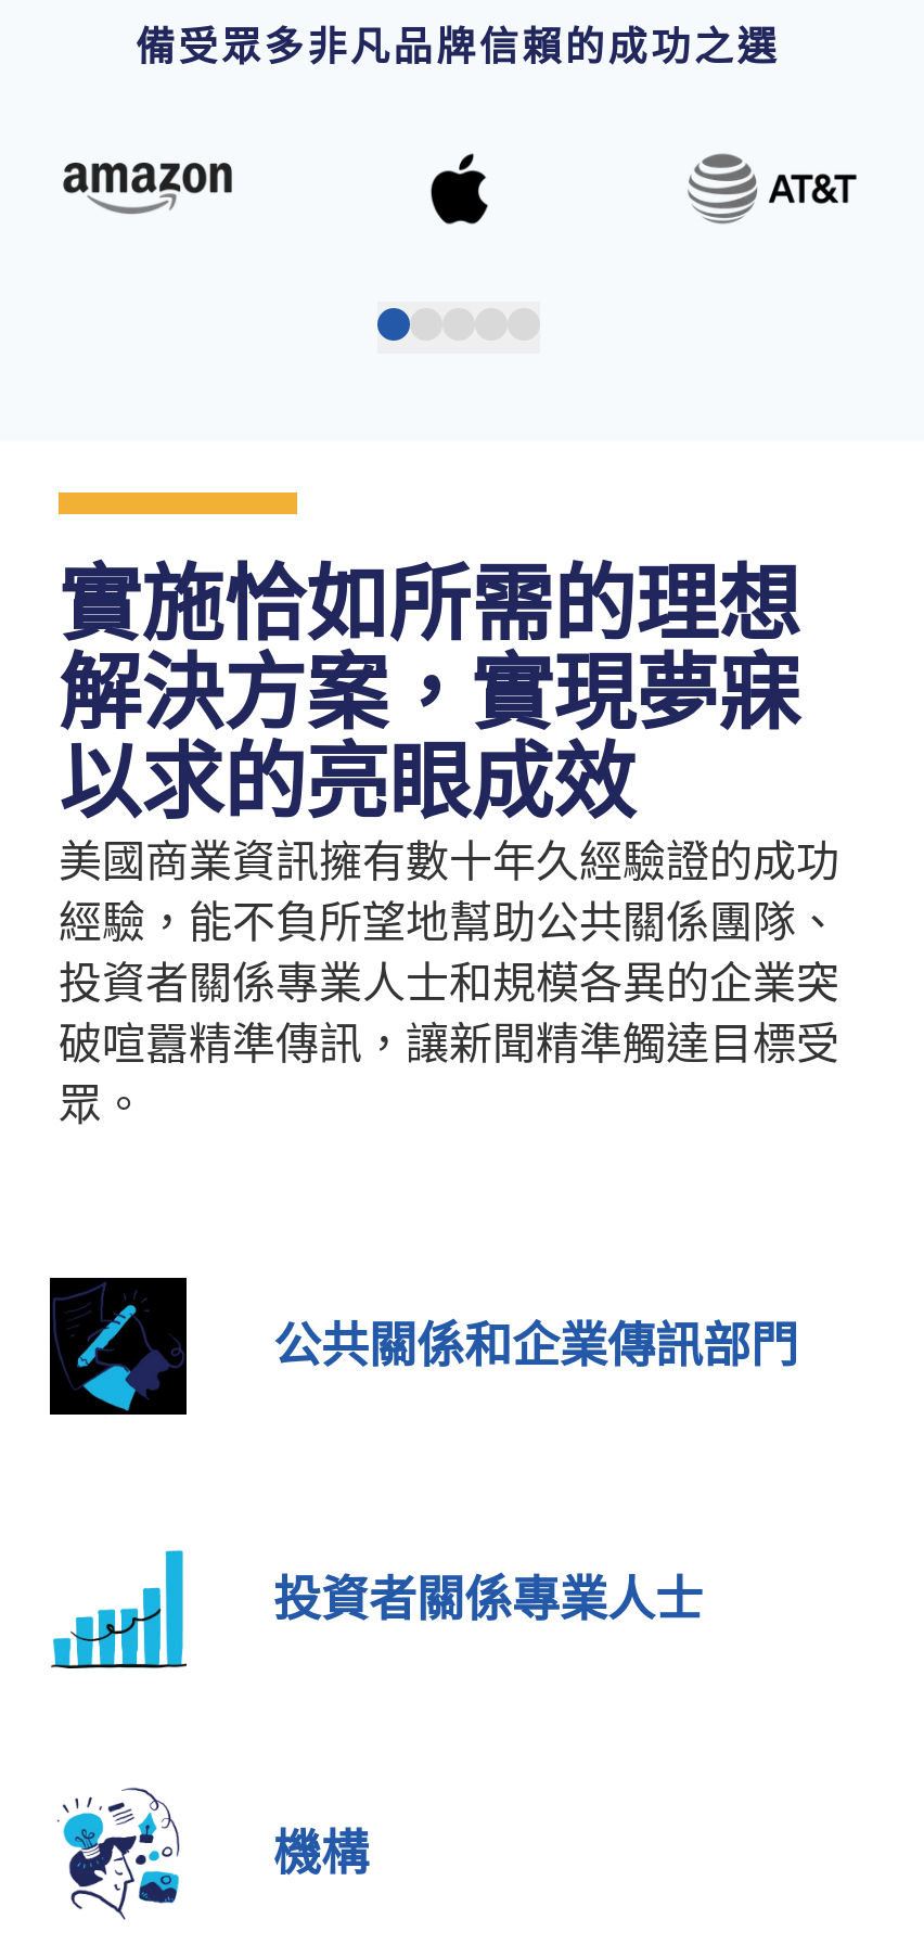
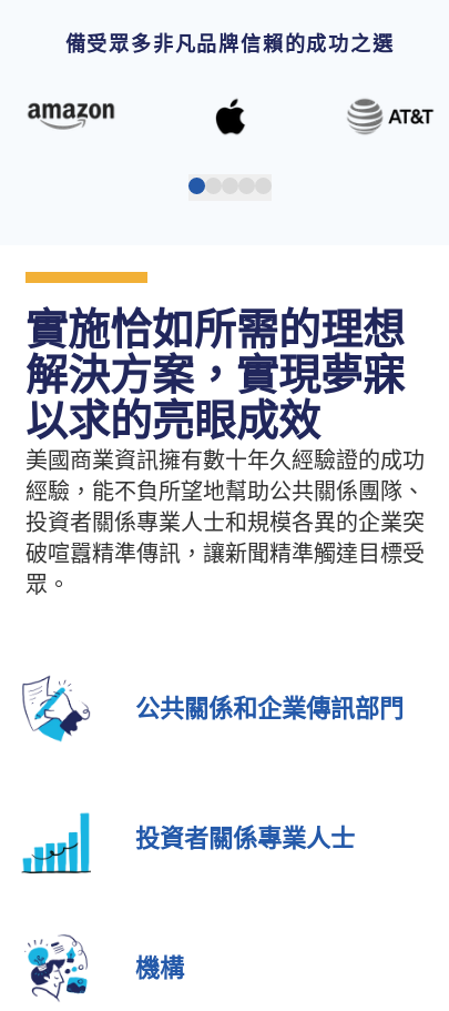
[48,1276,189,1417] [image] -> [21,674,91,744] [image]

